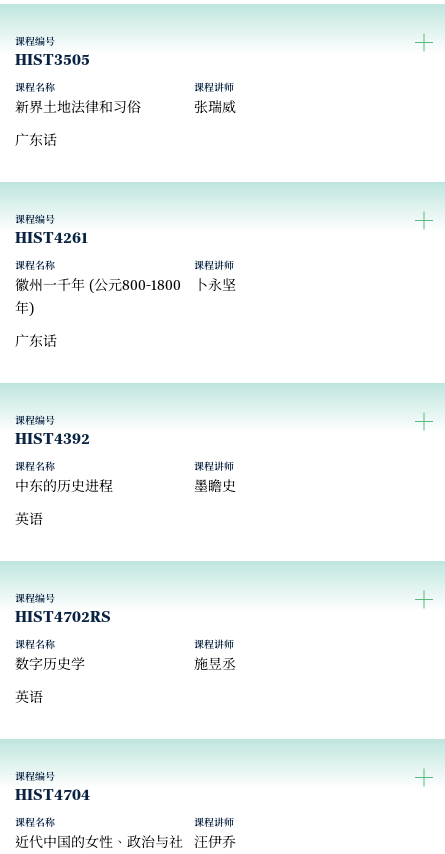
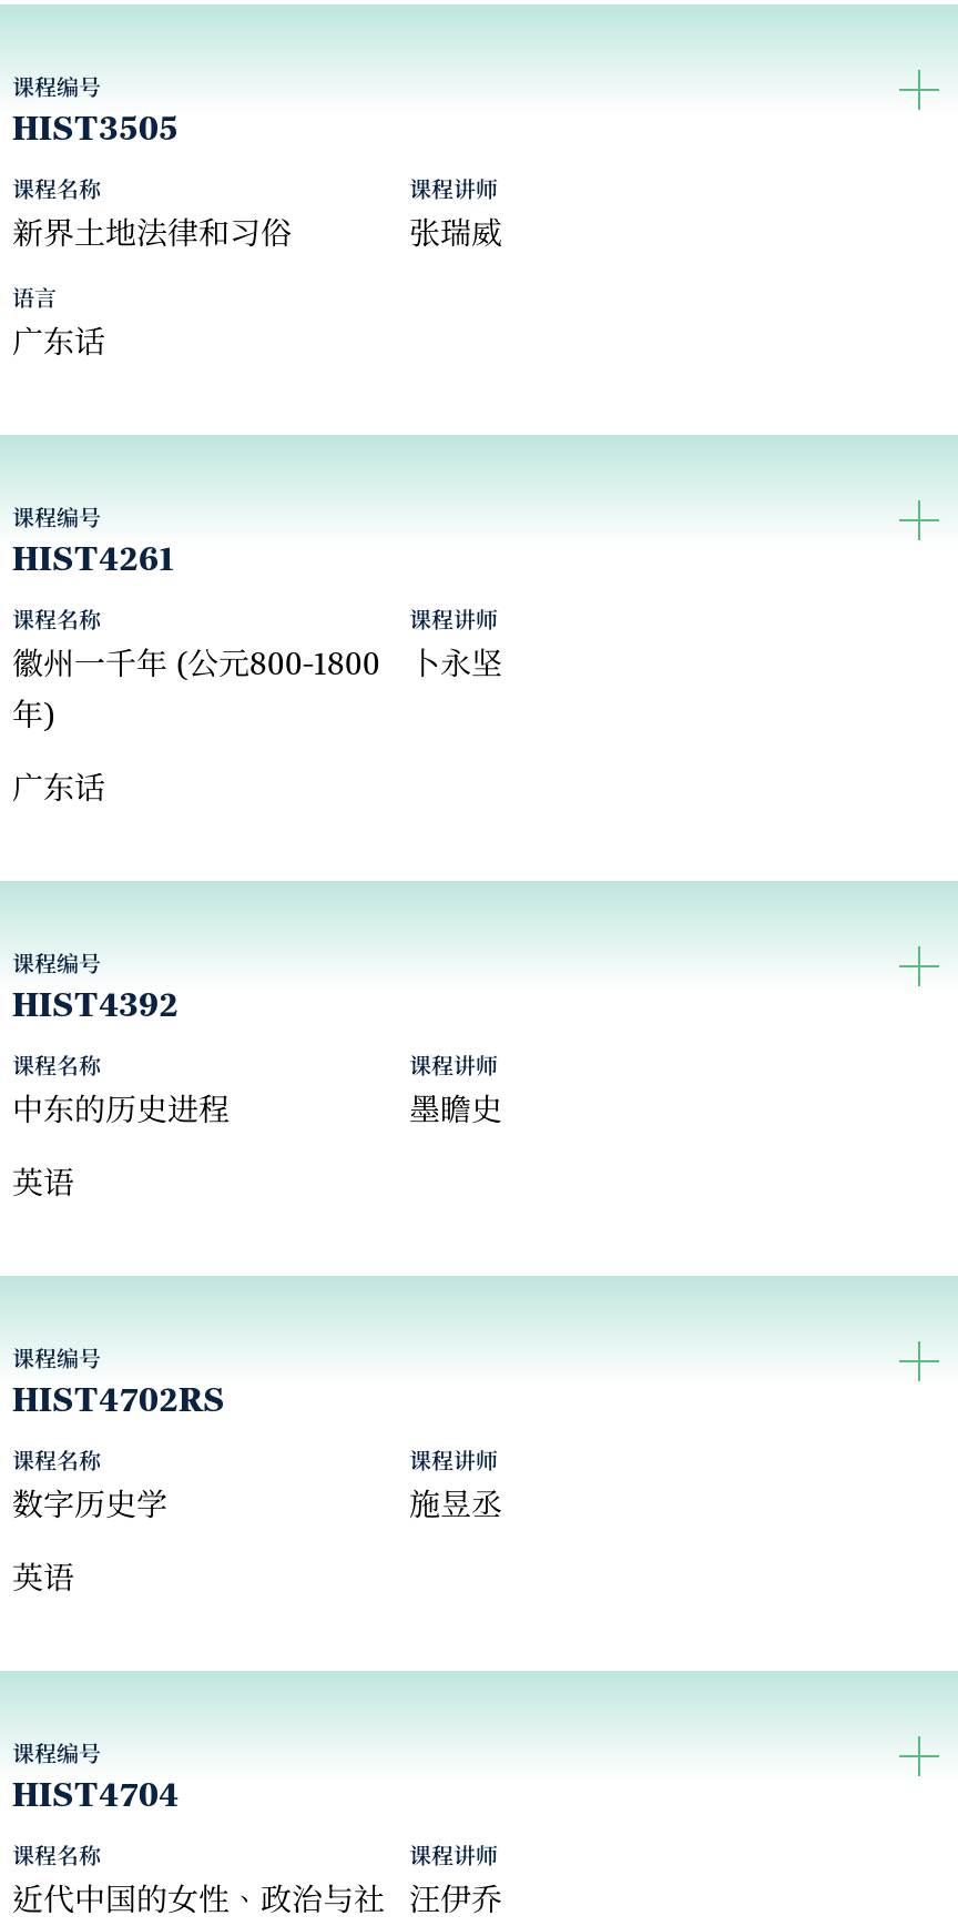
none -> [12,283,57,314] 语言

